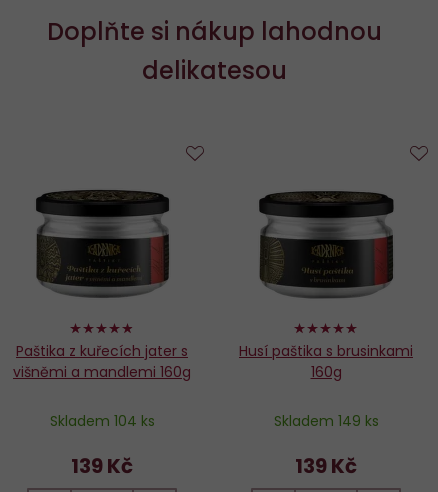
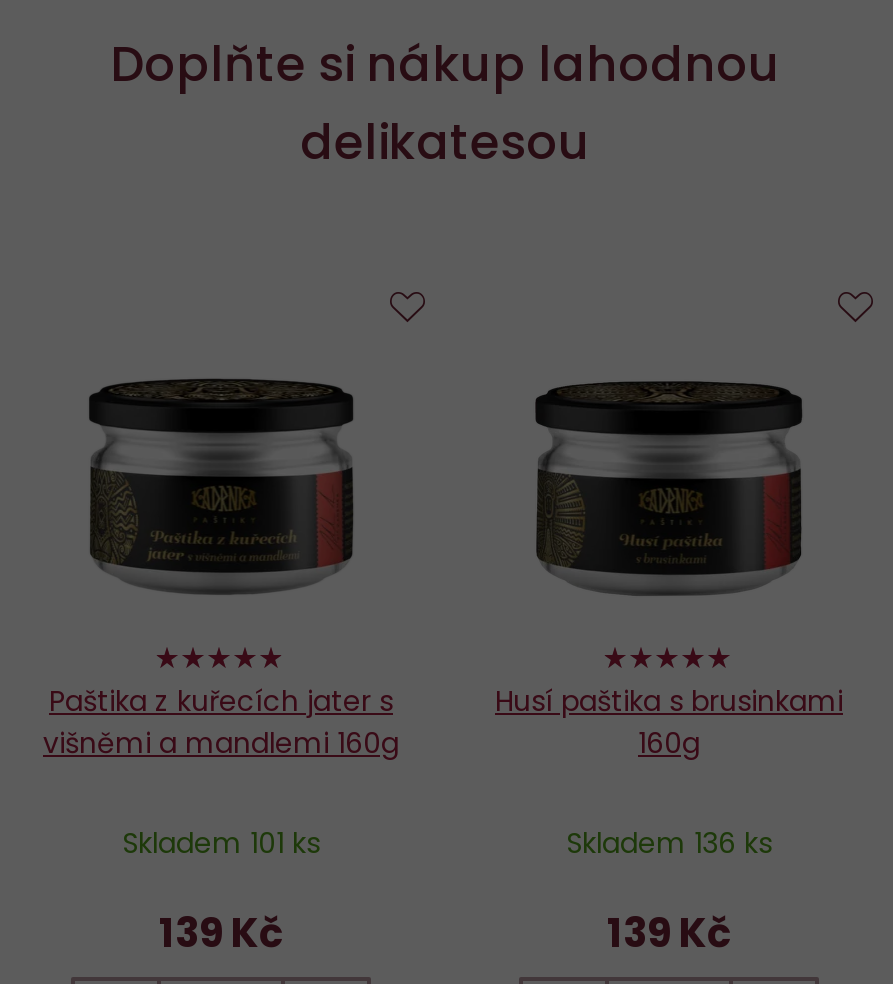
[49,411,154,431] Skladem 104 ks -> [122,823,320,863] Skladem 101 ks
[273,411,378,431] Skladem 149 ks -> [566,823,772,863] Skladem 136 ks

